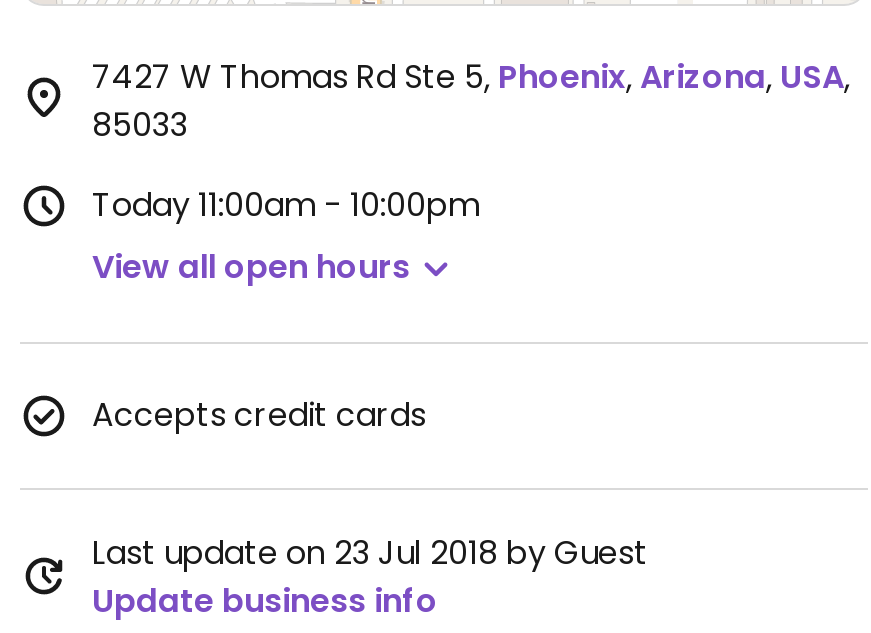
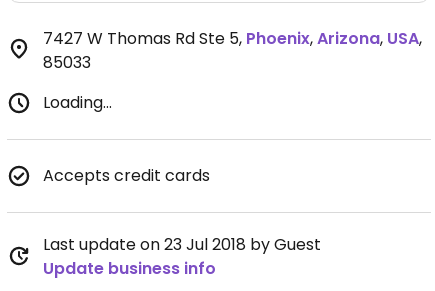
[92,182,480,290] Today 11:00am - 10:00pm | View all open hours -> [43,91,112,114] Loading...

